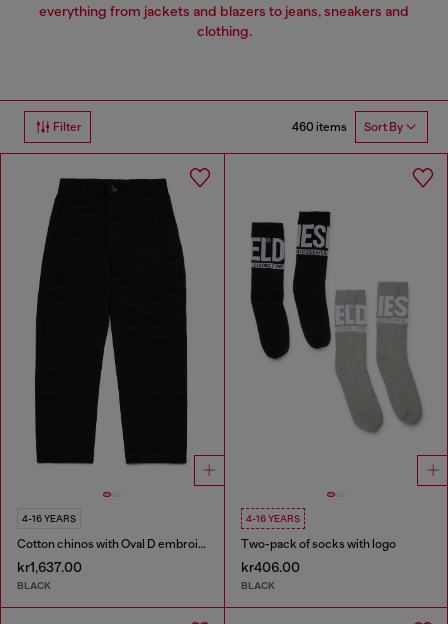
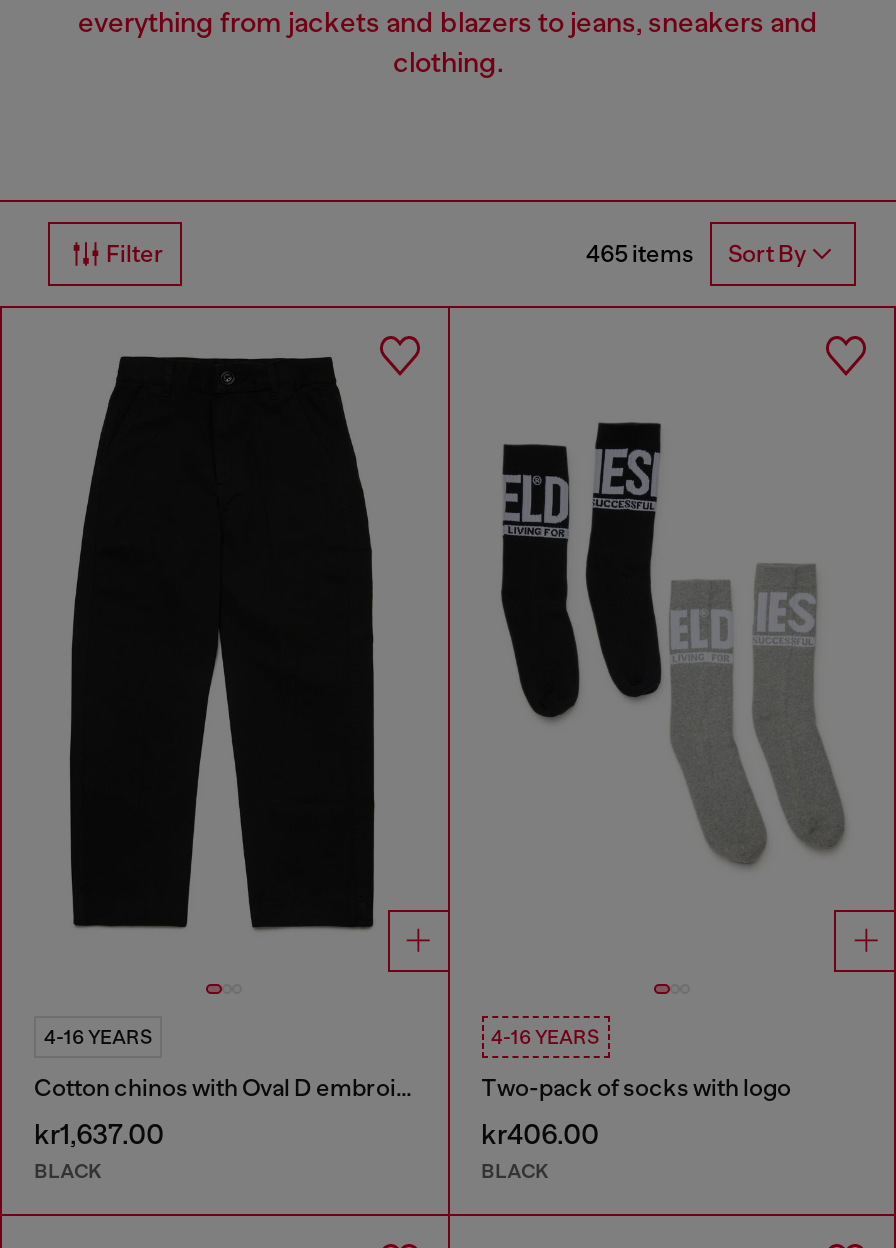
[292,120,403,134] 460 items Sort By -> [586,240,806,269] 465 items Sort By

